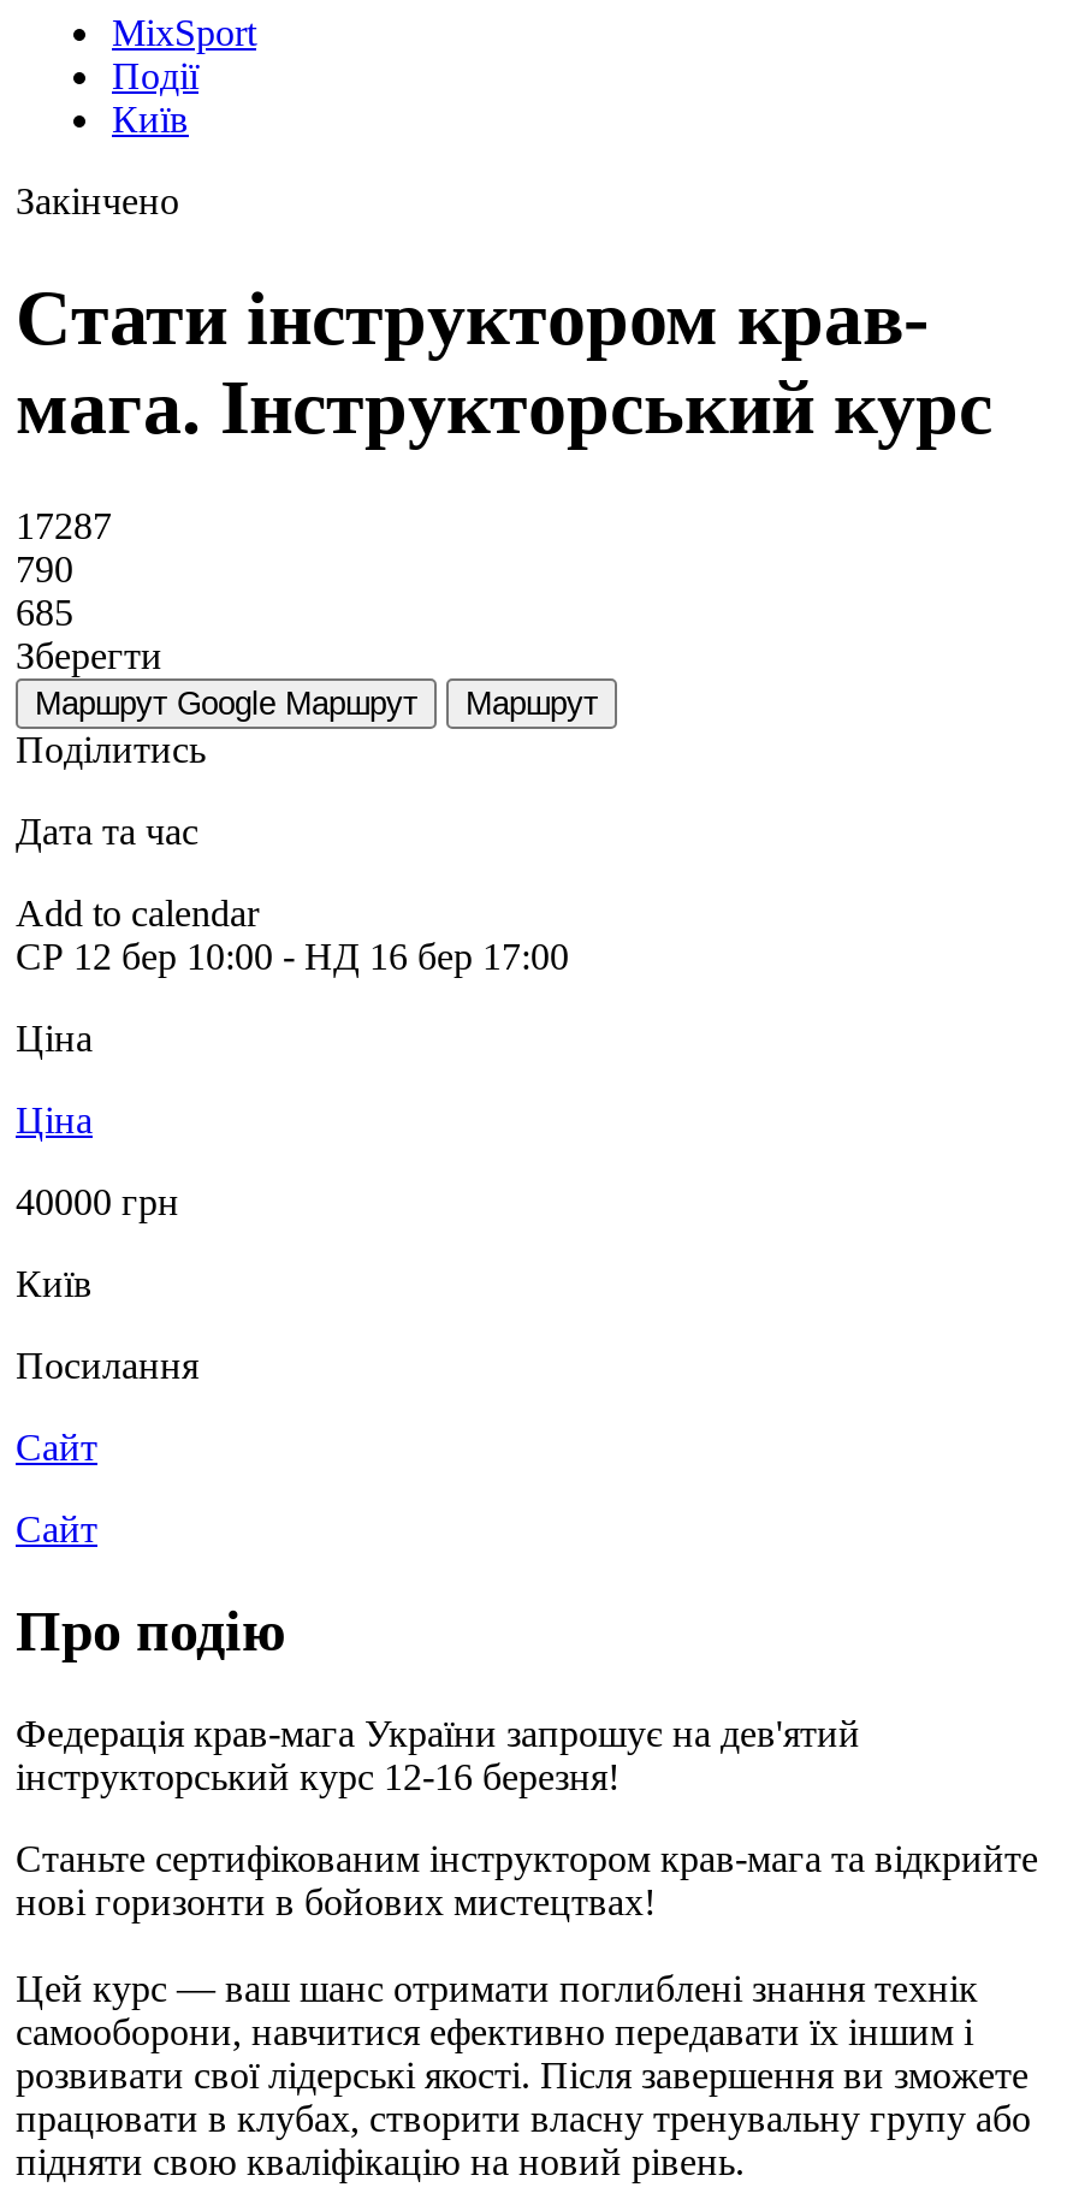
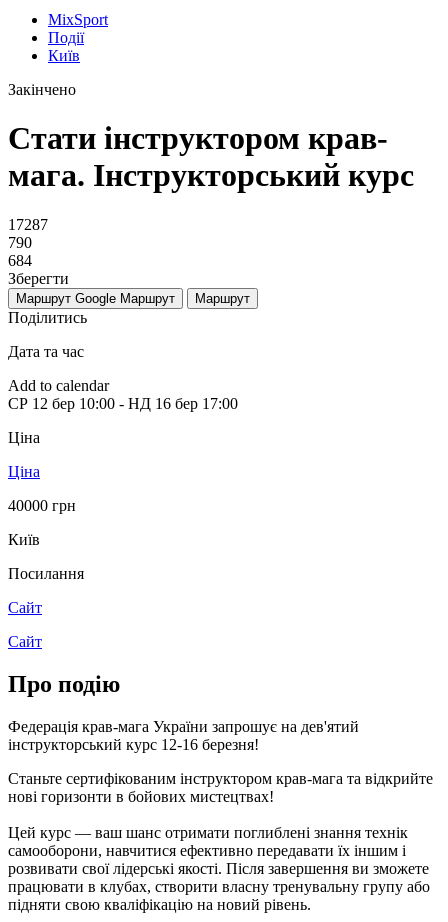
[16,592,73,633] 685 -> [8,252,32,269] 684

